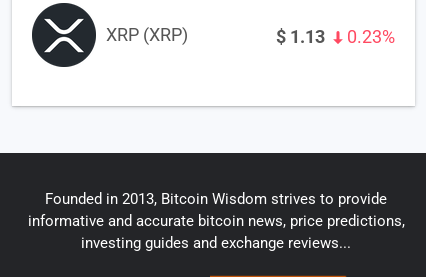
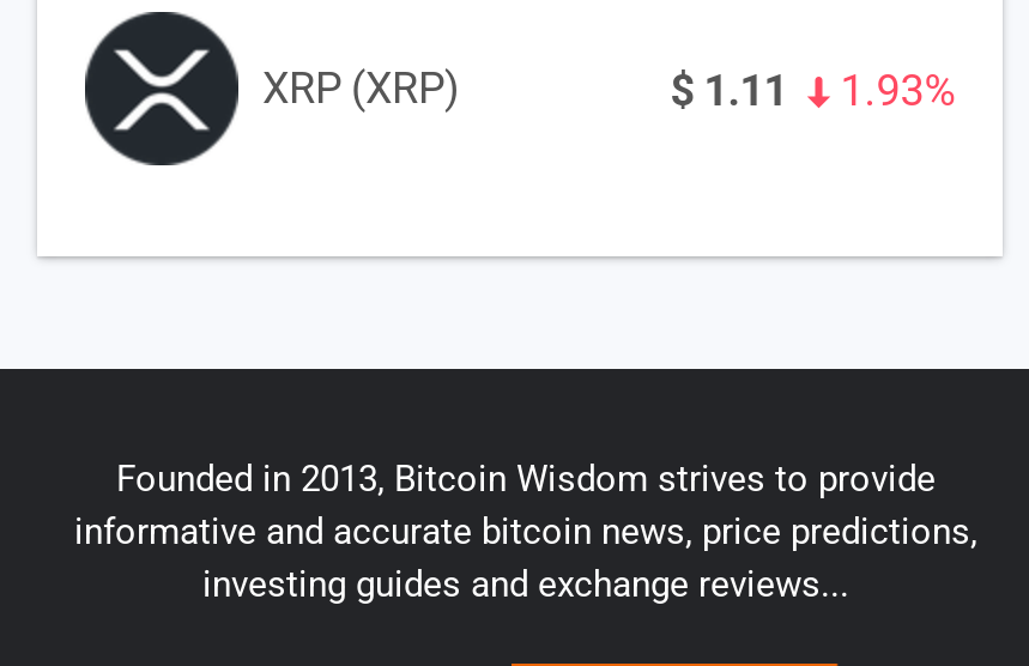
[276,26,325,47] $ 1.13 -> [670,64,788,115] $ 1.11
[347,26,395,47] 0.23% -> [840,64,955,115] 1.93%

